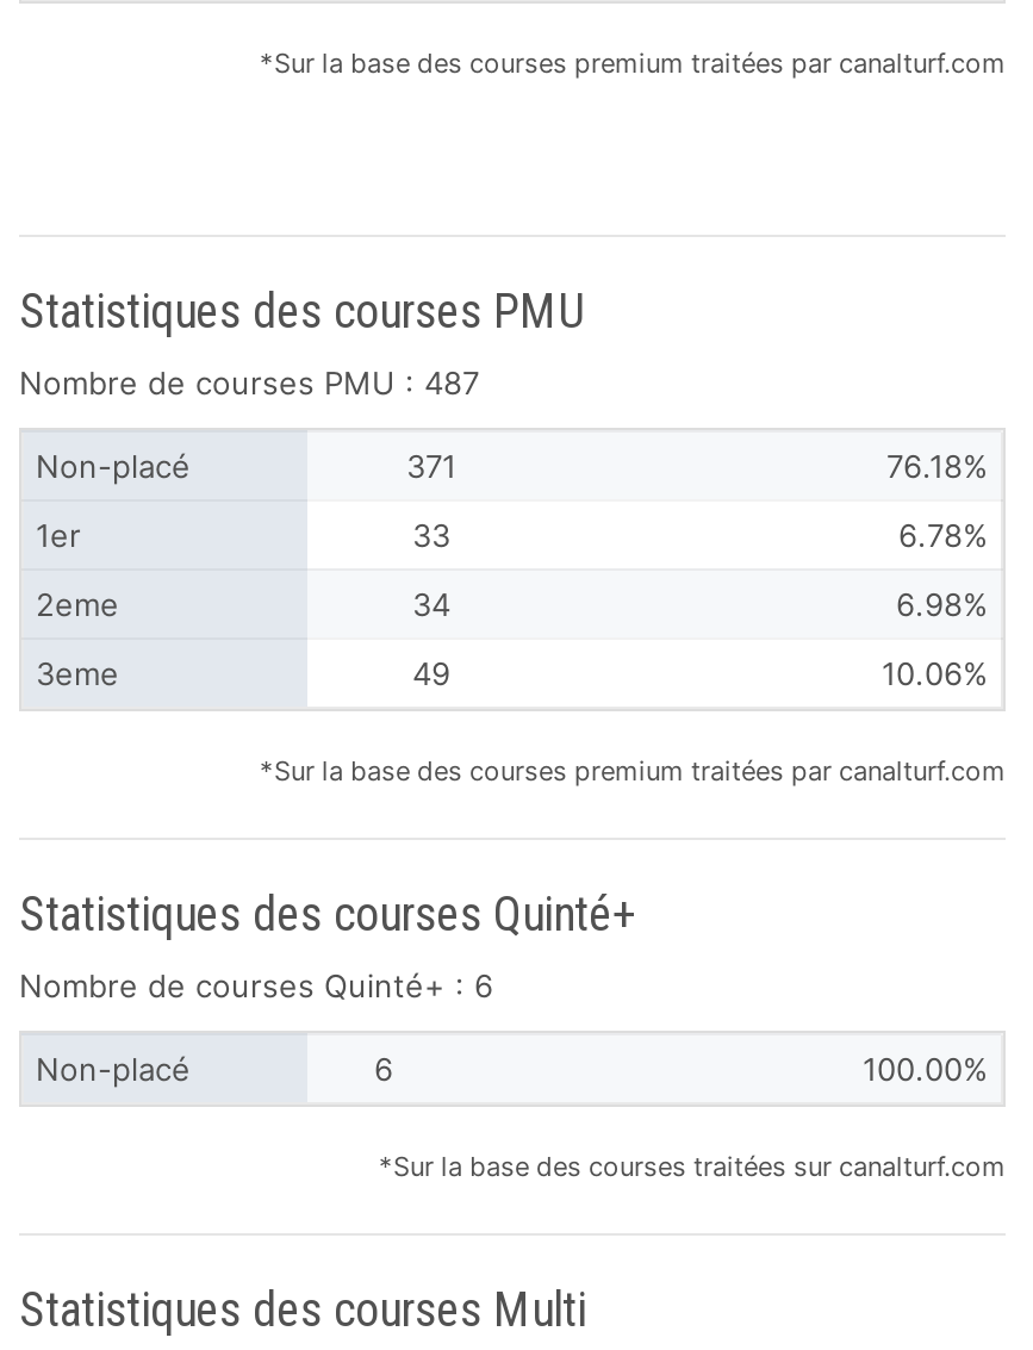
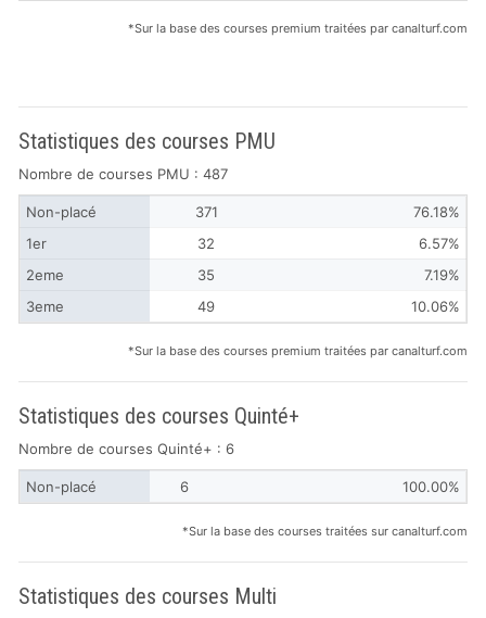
[412,515,450,554] 33 -> [197,235,215,252] 32
[898,515,989,554] 6.78% -> [419,235,460,252] 6.57%
[412,585,450,623] 34 -> [197,266,215,284] 35
[896,585,989,623] 6.98% -> [424,266,460,284] 7.19%

